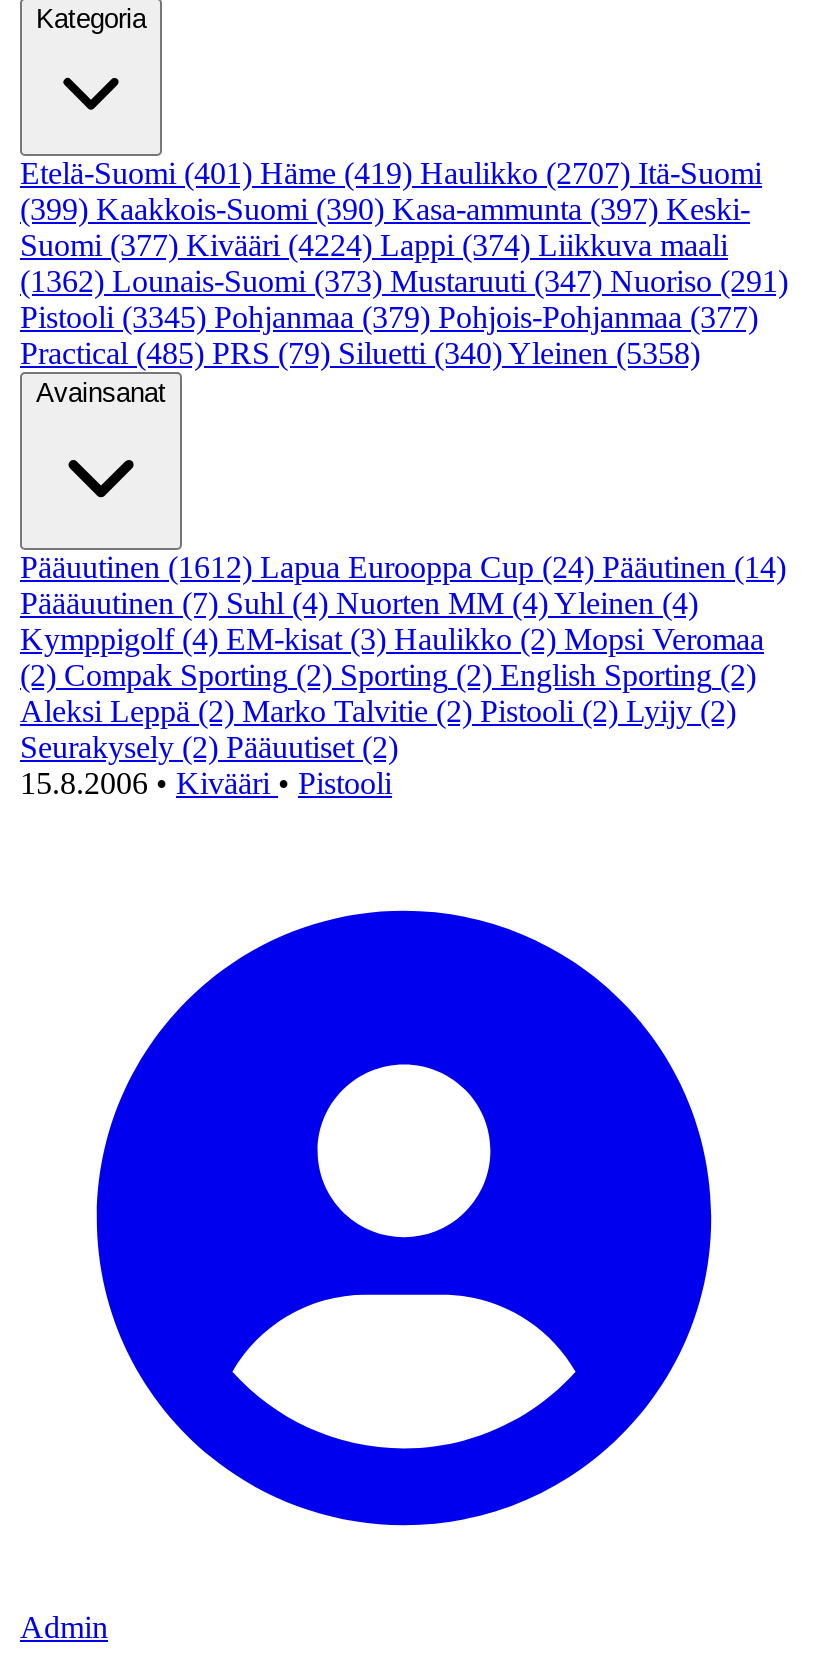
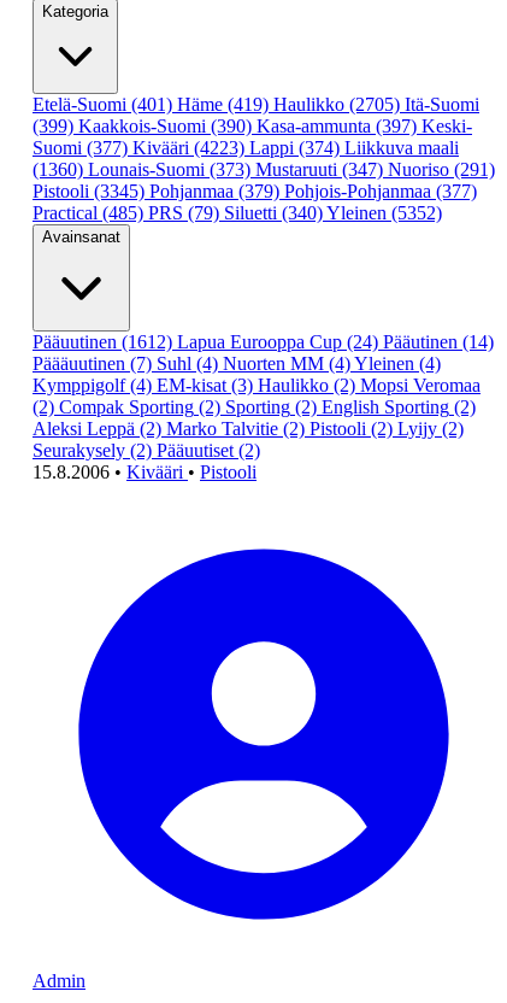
[20,156,762,190] Etelä-Suomi (401) Häme (419) Haulikko (2707) Itä-Suomi -> [33,94,479,115] Etelä-Suomi (401) Häme (419) Haulikko (2705) Itä-Suomi
[20,228,728,262] Suomi (377) Kivääri (4224) Lappi (374) Liikkuva maali -> [33,137,459,158] Suomi (377) Kivääri (4223) Lappi (374) Liikkuva maali
[20,264,788,298] (1362) Lounais-Suomi (373) Mustaruuti (347) Nuoriso (291) -> [33,159,495,180] (1360) Lounais-Suomi (373) Mustaruuti (347) Nuoriso (291)
[20,336,700,370] Practical (485) PRS (79) Siluetti (340) Yleinen (5358) -> [33,203,442,223] Practical (485) PRS (79) Siluetti (340) Yleinen (5352)

